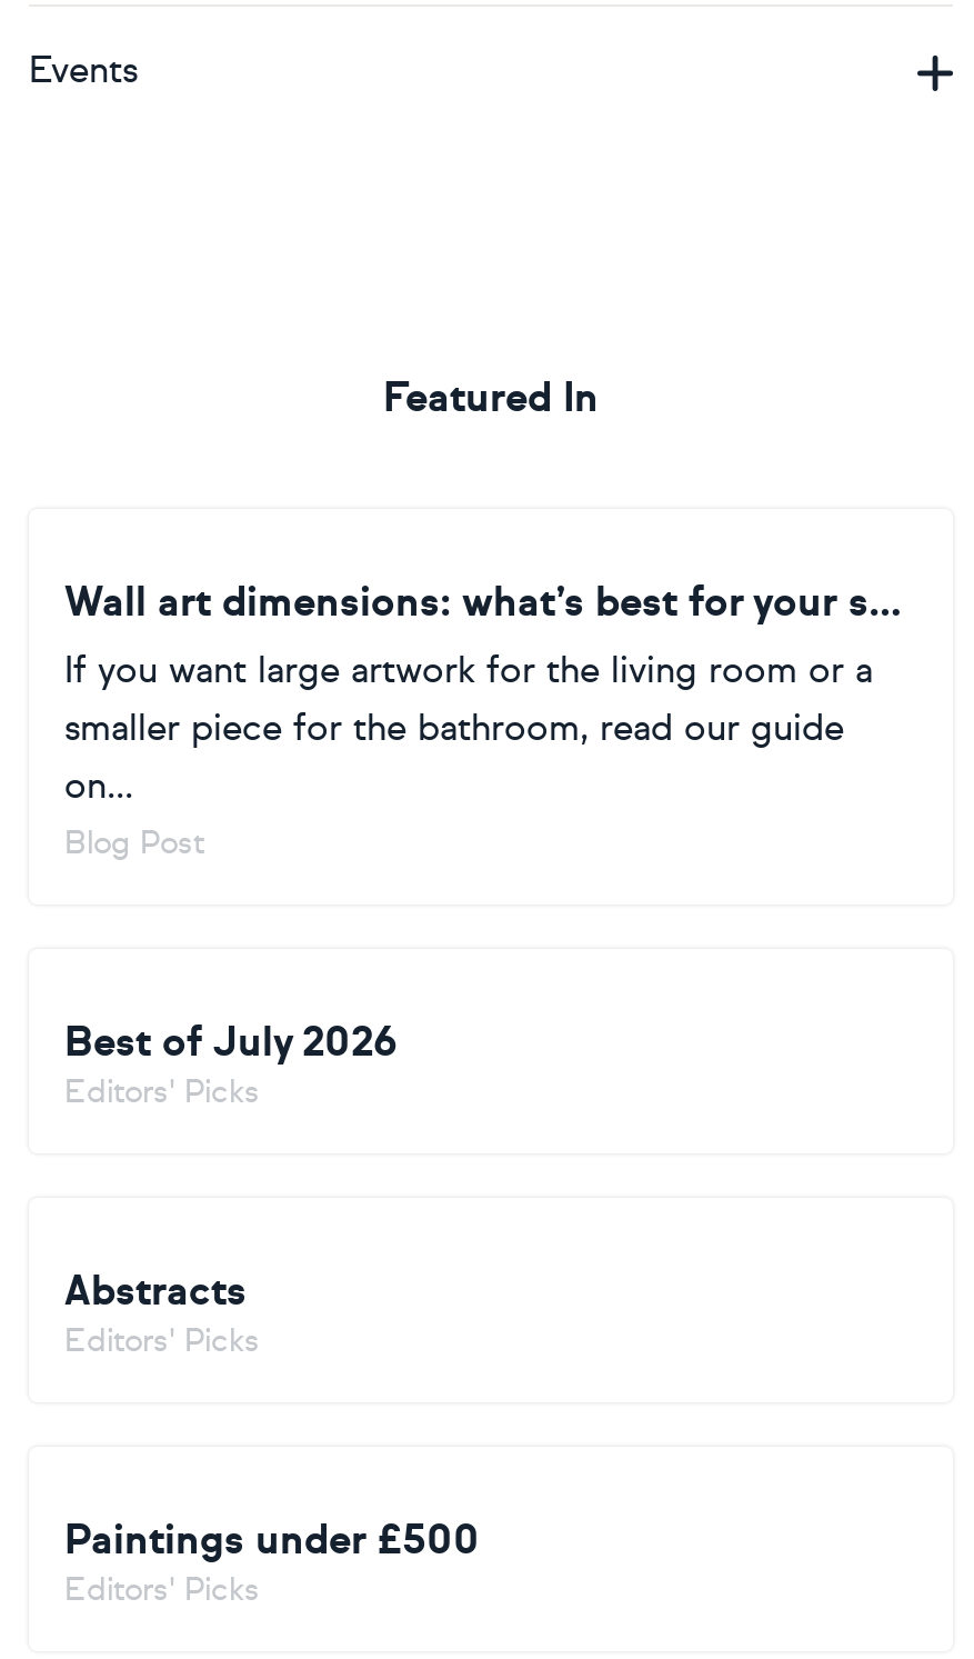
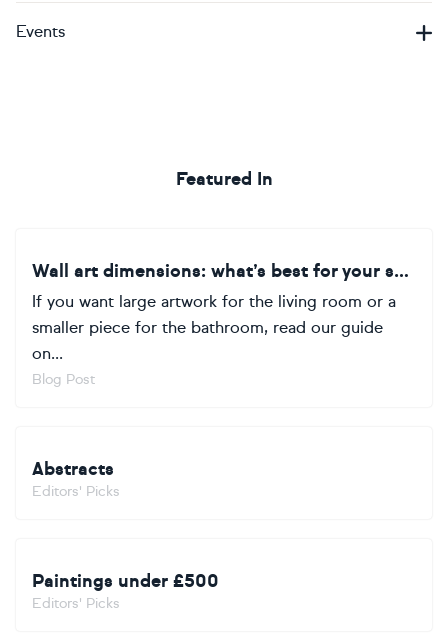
[64,1018,398,1111] Best of July 2026 | Editors' Picks -> none

